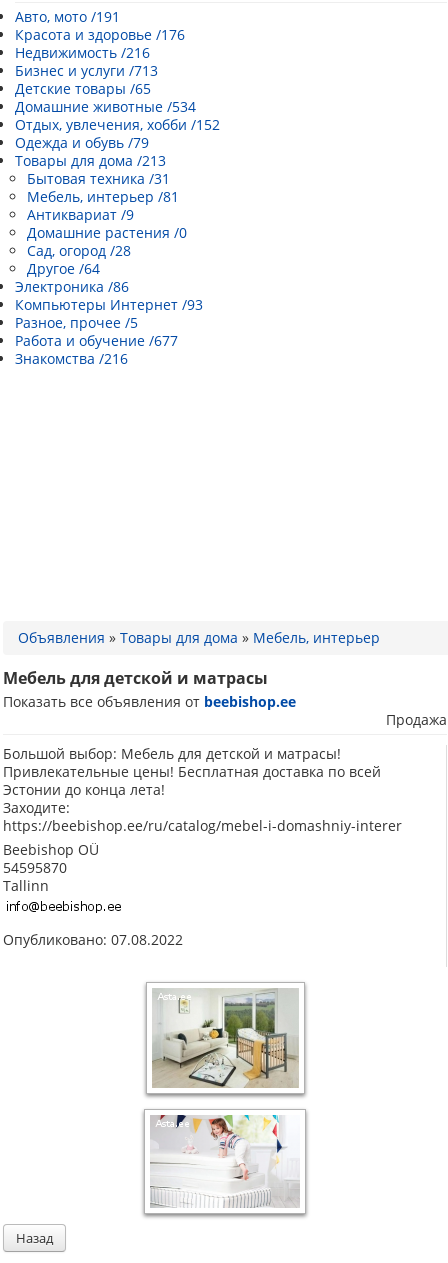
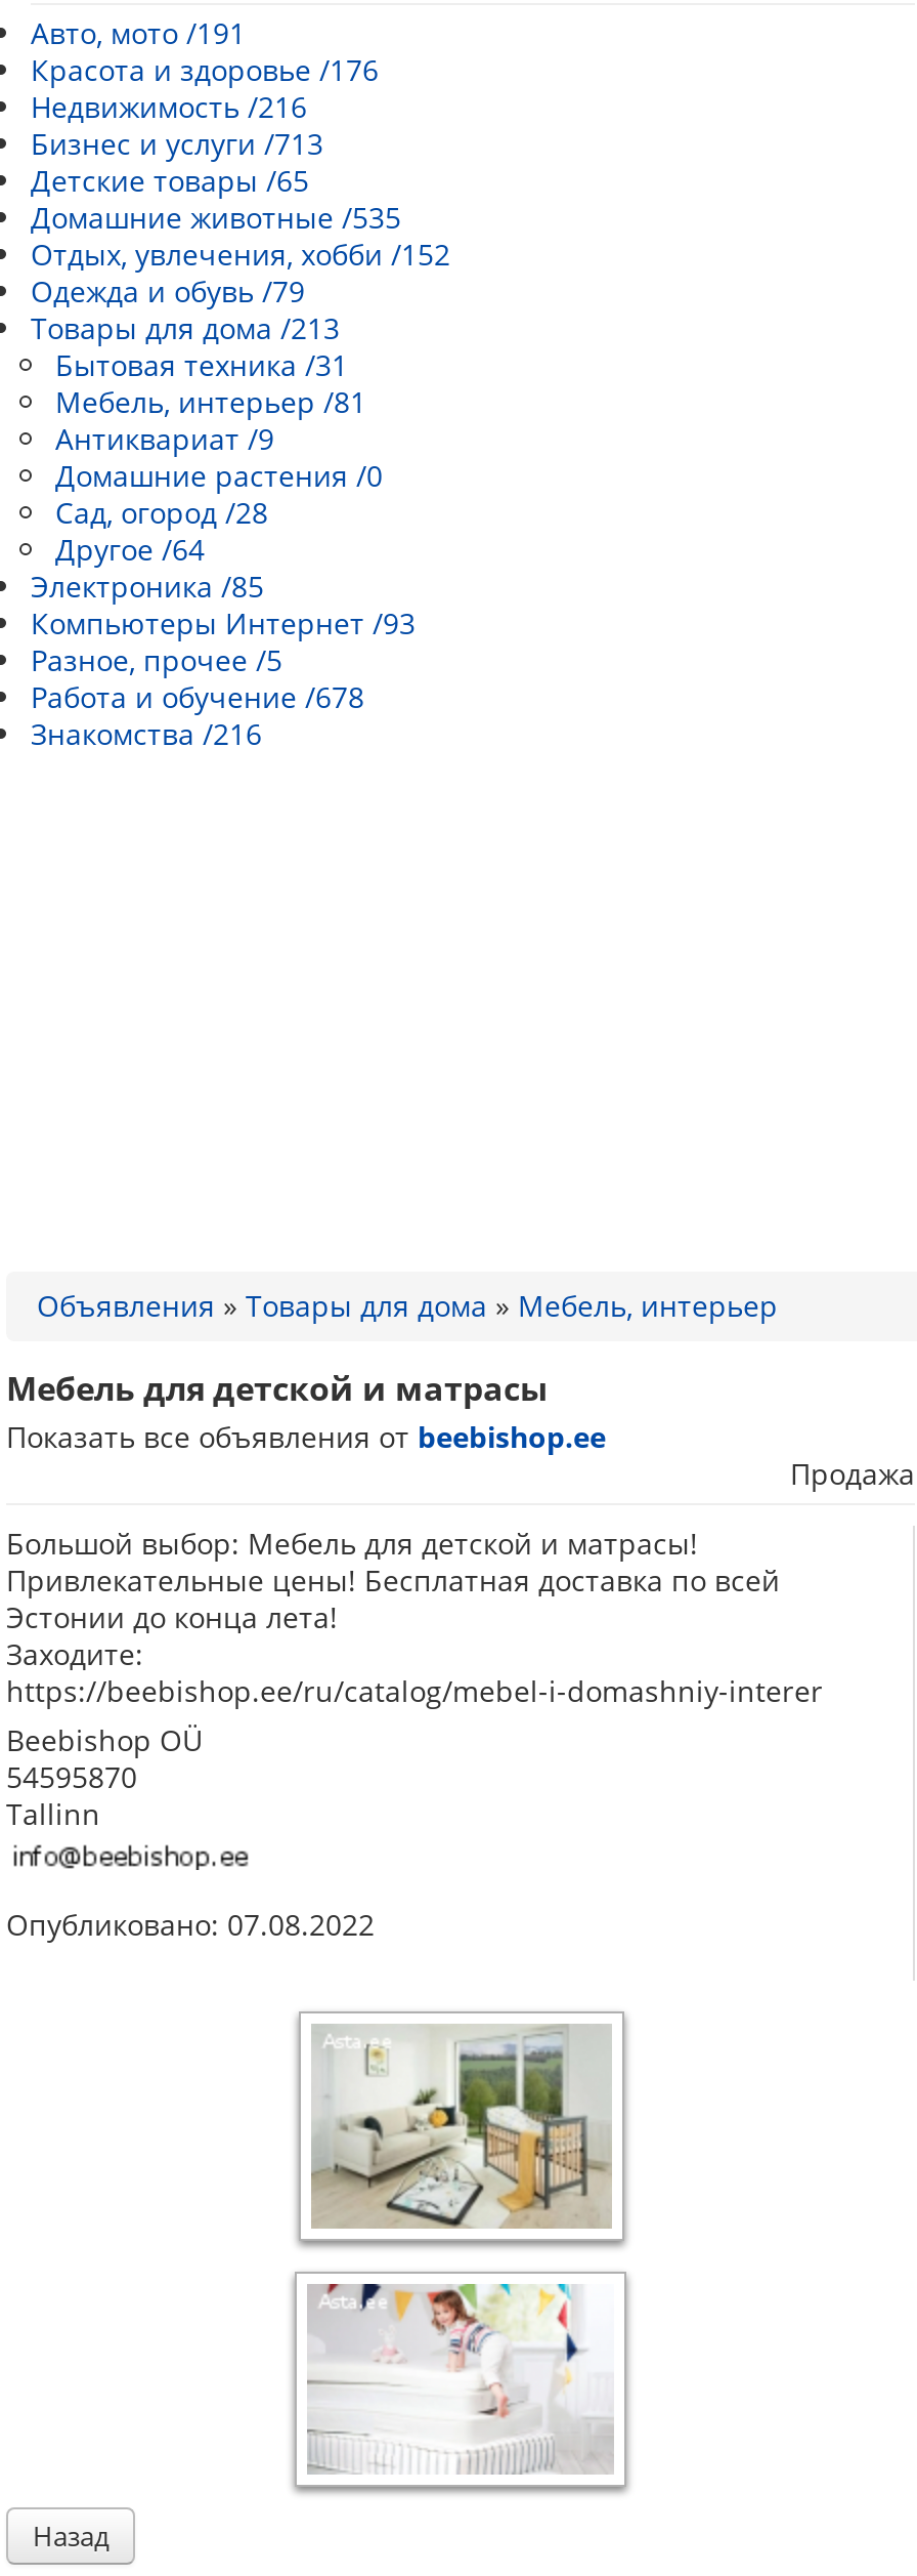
[15,97,196,116] Домашние животные /534 -> [31,198,401,237] Домашние животные /535
[15,277,129,296] Электроника /86 -> [31,567,264,606] Электроника /85
[15,331,178,350] Работа и обучение /677 -> [31,677,364,716] Работа и обучение /678

